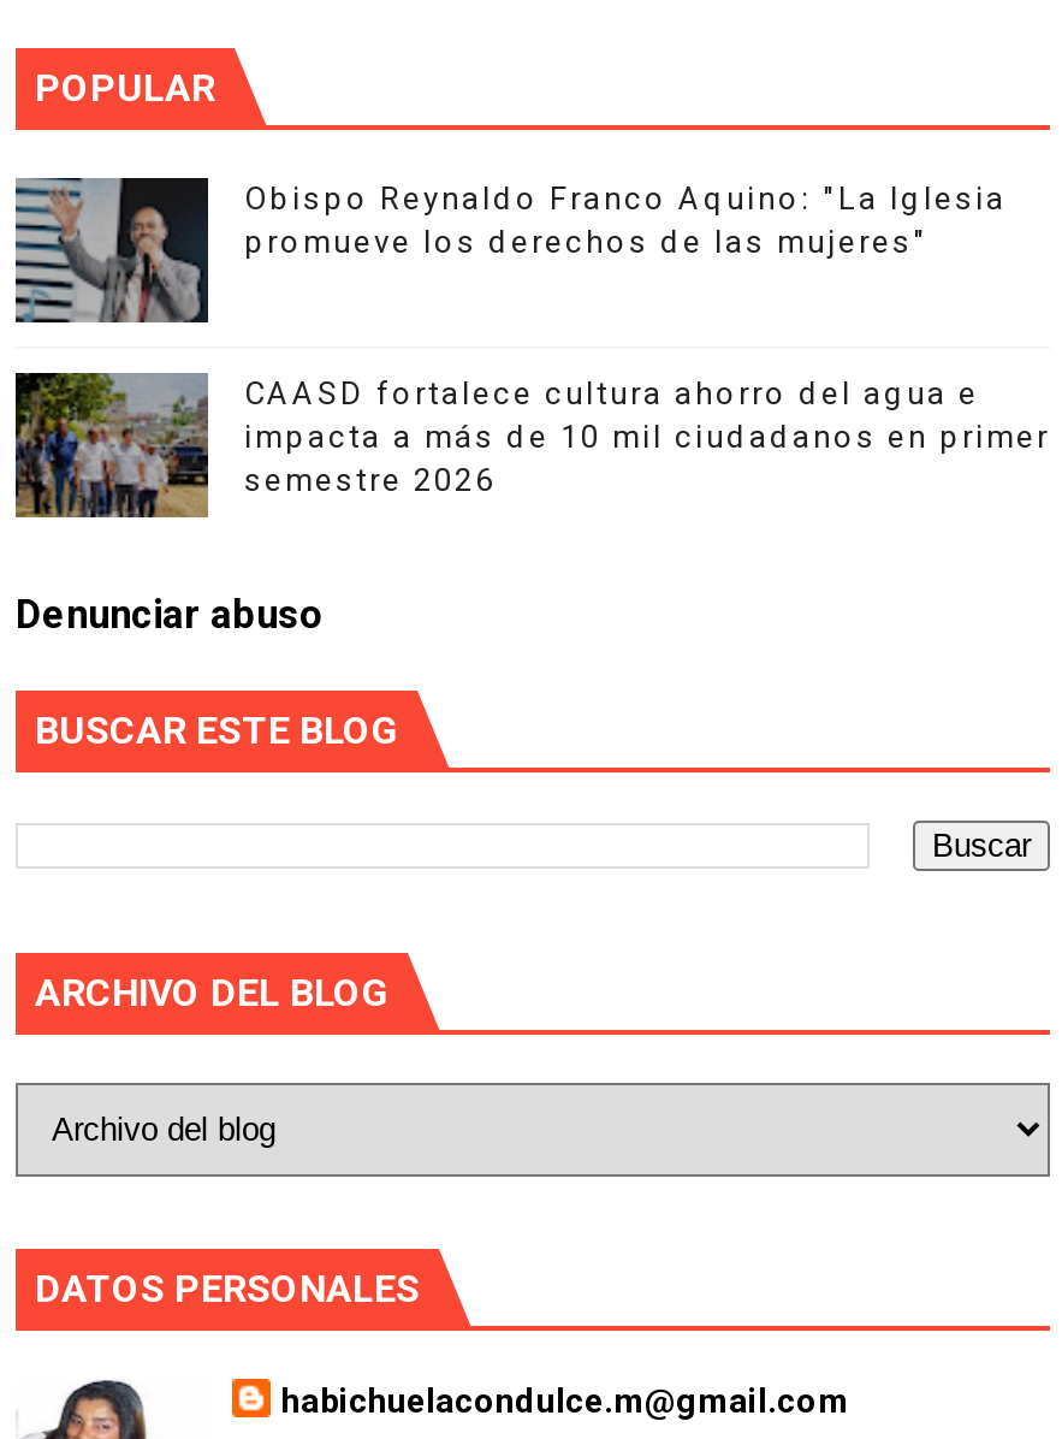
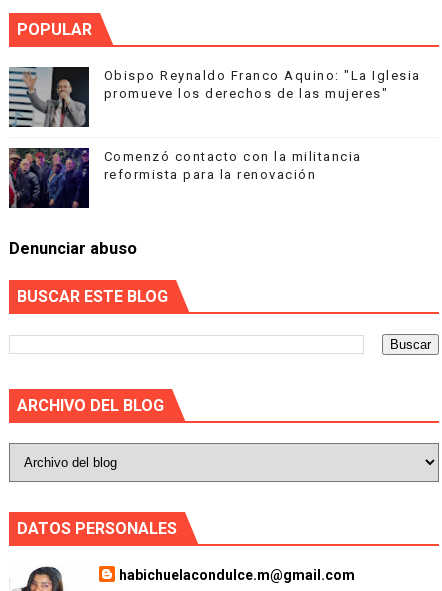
[13,373,1050,520] [image] | CAASD fortalece cultura ahorro del agua e | impacta a más de 10 mil ciudadanos en primer | semestre 2026 -> [8,148,362,209] [image] | Comenzó contacto con la militancia | reformista para la renovación

